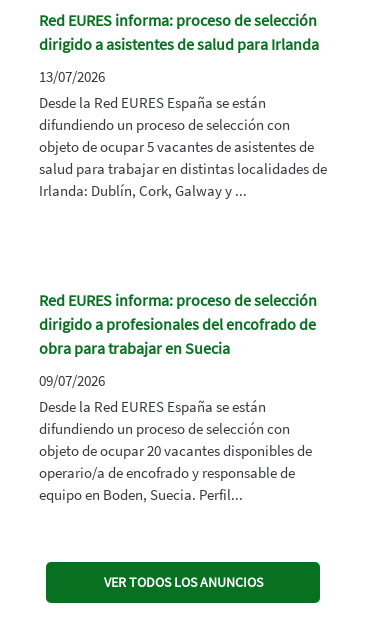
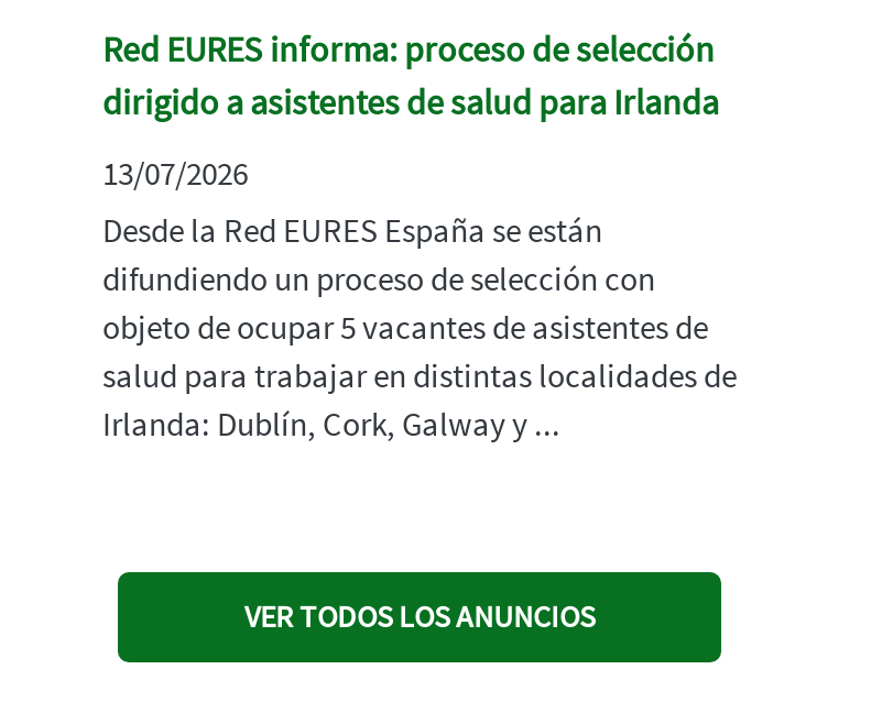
[39,290,317,504] Red EURES informa: proceso de selección | dirigido a profesionales del encofrado de | obra para trabajar en Suecia | 09/07/2026 | Desde la Red EURES España se están | difundiendo un proceso de selección con | objeto de ocupar 20 vacantes disponibles de | operario/a de encofrado y responsable de | equipo en Boden, Suecia. Perfil... -> none

